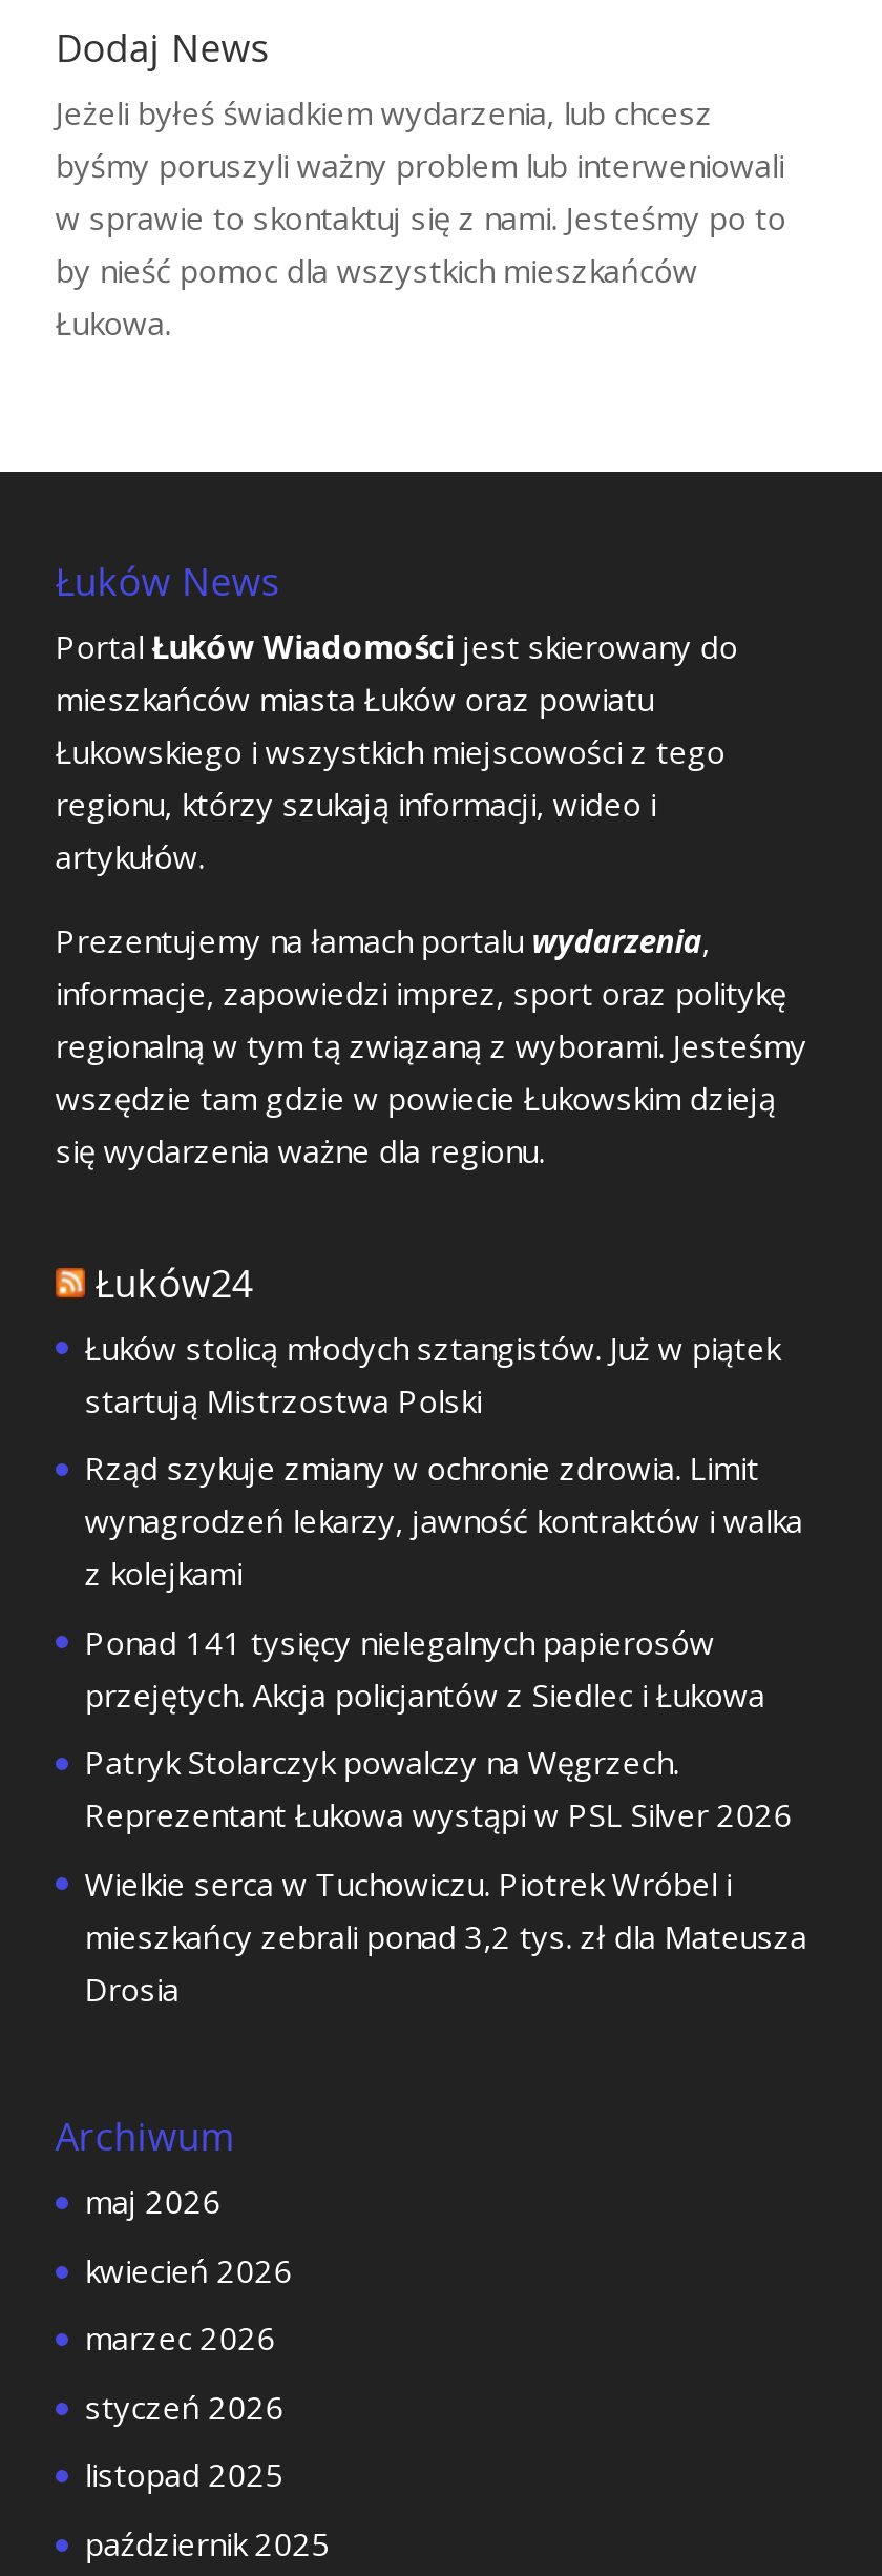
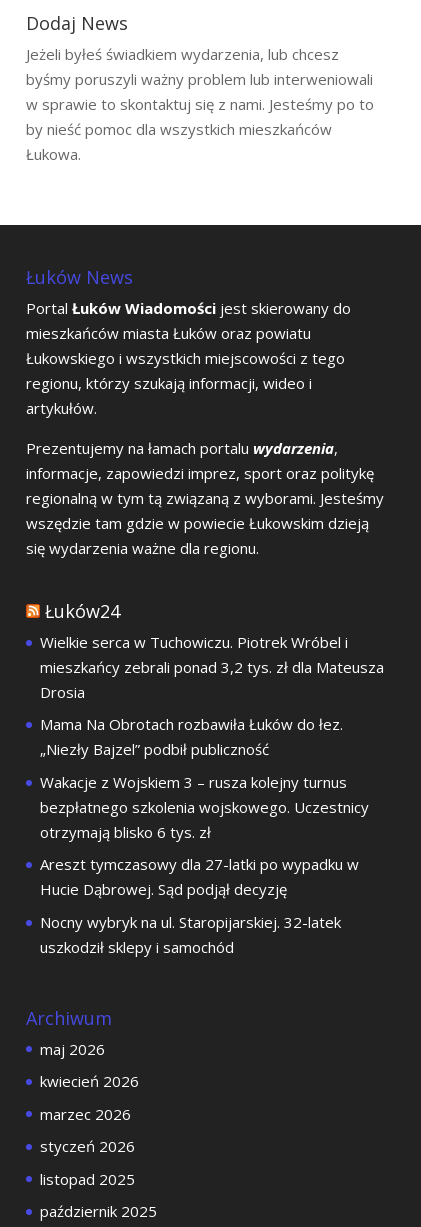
[85,1326,803,1836] Łuków stolicą młodych sztangistów. Już w piątek | startują Mistrzostwa Polski | Rząd szykuje zmiany w ochronie zdrowia. Limit | wynagrodzeń lekarzy, jawność kontraktów i walka | z kolejkami | Ponad 141 tysięcy nielegalnych papierosów | przejętych. Akcja policjantów z Siedlec i Łukowa | Patryk Stolarczyk powalczy na Węgrzech. | Reprezentant Łukowa wystąpi w PSL Silver 2026 -> none
moved [85,1862,807,2009] -> [40,632,384,702]: Wielkie serca w Tuchowiczu. Piotrek Wróbel i | mieszkańcy zebrali ponad 3,2 tys. zł dla Mateusza | Drosia
none -> [40,714,369,957] Mama Na Obrotach rozbawiła Łuków do łez. | „Niezły Bajzel” podbił publiczność | Wakacje z Wojskiem 3 – rusza kolejny turnus | bezpłatnego szkolenia wojskowego. Uczestnicy | otrzymają blisko 6 tys. zł | Areszt tymczasowy dla 27-latki po wypadku w | Hucie Dąbrowej. Sąd podjął decyzję | Nocny wybryk na ul. Staropijarskiej. 32-latek | uszkodził sklepy i samochód

